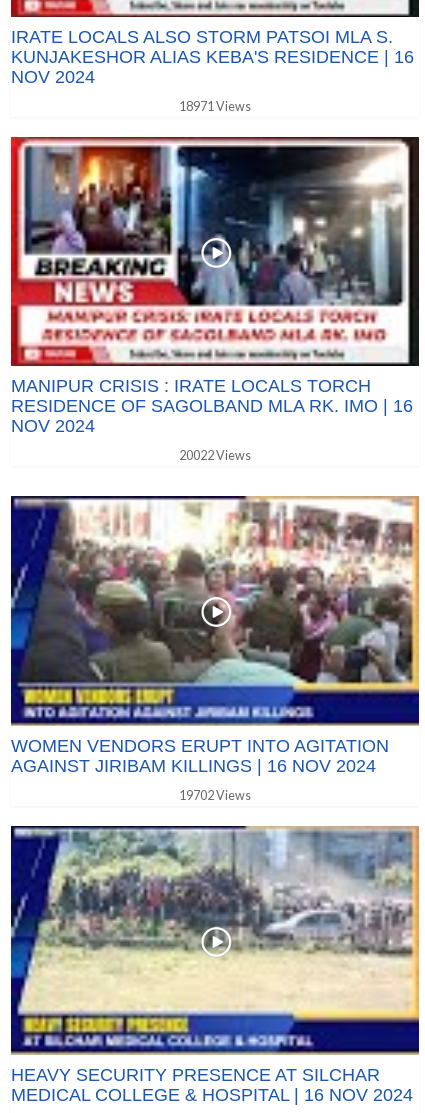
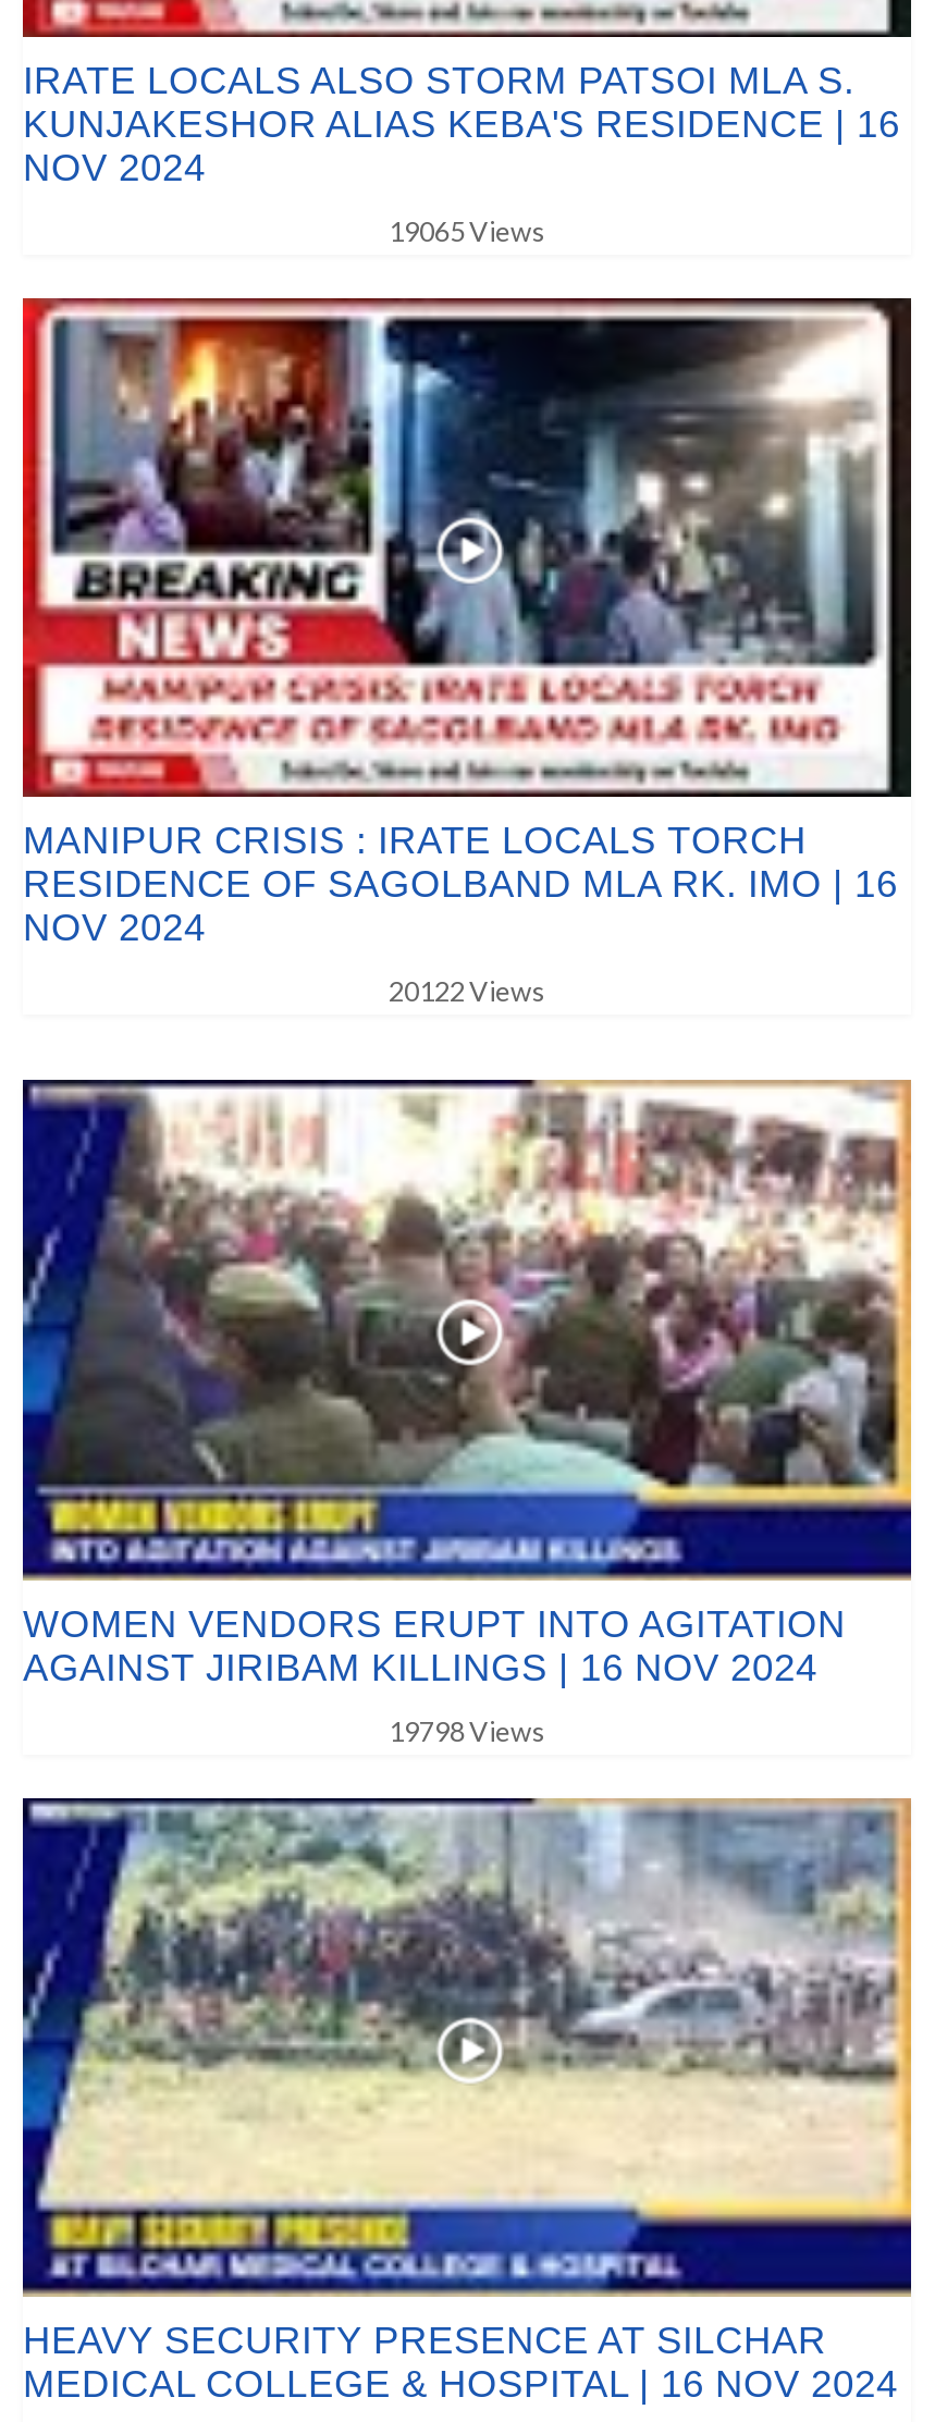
[179,99,251,114] 18971 Views -> [389,215,545,248] 19065 Views
[179,448,251,463] 20022 Views -> [389,976,545,1009] 20122 Views
[179,788,251,803] 19702 Views -> [389,1715,545,1748] 19798 Views

